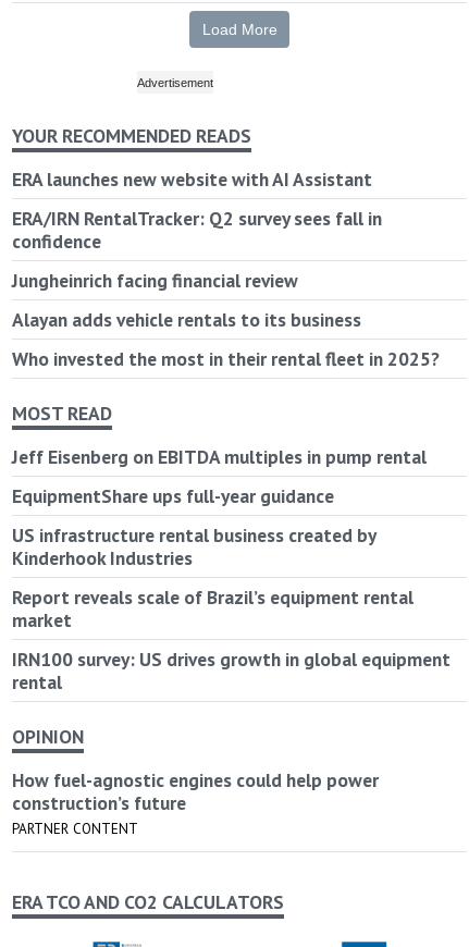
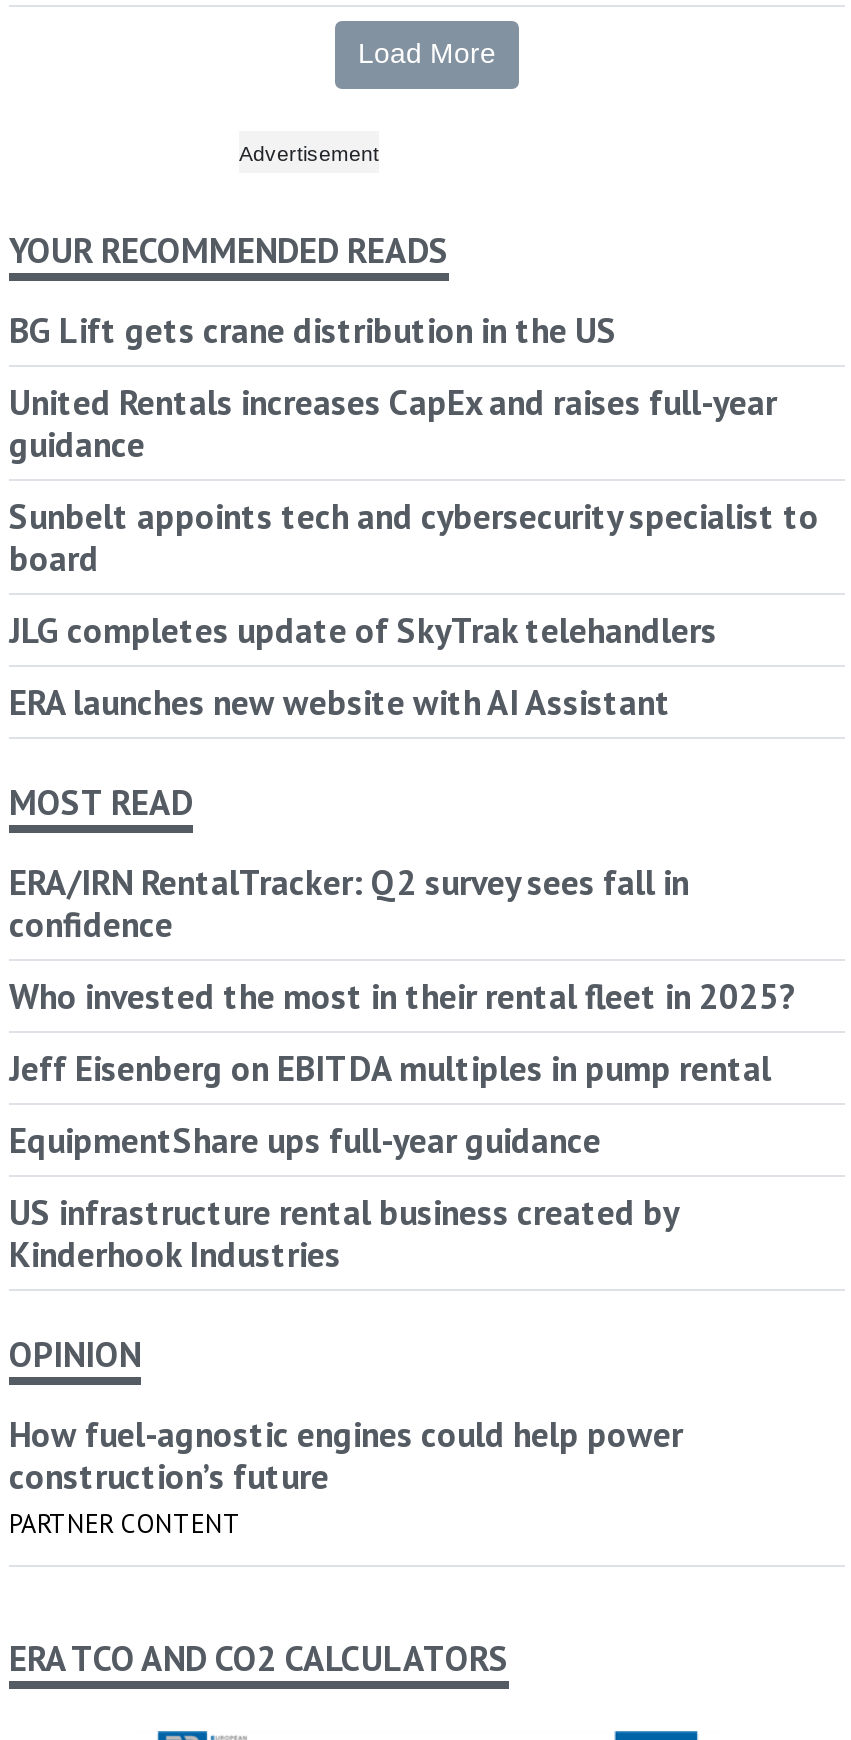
none -> [9,306,819,652] BG Lift gets crane distribution in the US | United Rentals increases CapEx and raises full-year | guidance | Sunbelt appoints tech and cybersecurity specialist to | board | JLG completes update of SkyTrak telehandlers
moved [12,166,372,191] -> [9,678,671,724]: ERA launches new website with AI Assistant
moved [12,206,382,254] -> [9,858,689,946]: ERA/IRN RentalTracker: Q2 survey sees fall in | confidence
[12,268,361,332] Jungheinrich facing financial review | Alayan adds vehicle rentals to its business -> none
moved [12,346,440,371] -> [9,972,795,1018]: Who invested the most in their rental fleet in 2025?
moved [12,400,112,425] -> [9,778,193,824]: MOST READ
moved [12,444,427,570] -> [9,1044,771,1276]: Jeff Eisenberg on EBITDA multiples in pump rental | EquipmentShare ups full-year guidance | US infrastructure rental business created by | Kinderhook Industries
[12,584,451,694] Report reveals scale of Brazil’s equipment rental | market | IRN100 survey: US drives growth in global equipment | rental -> none

